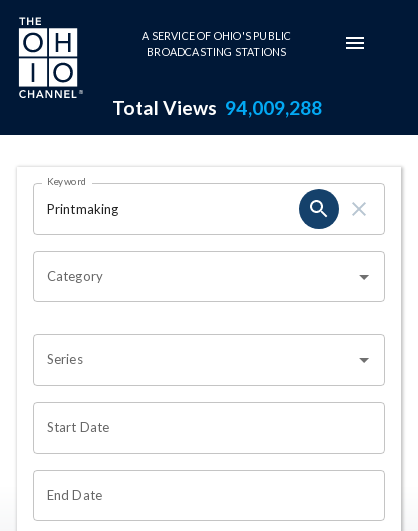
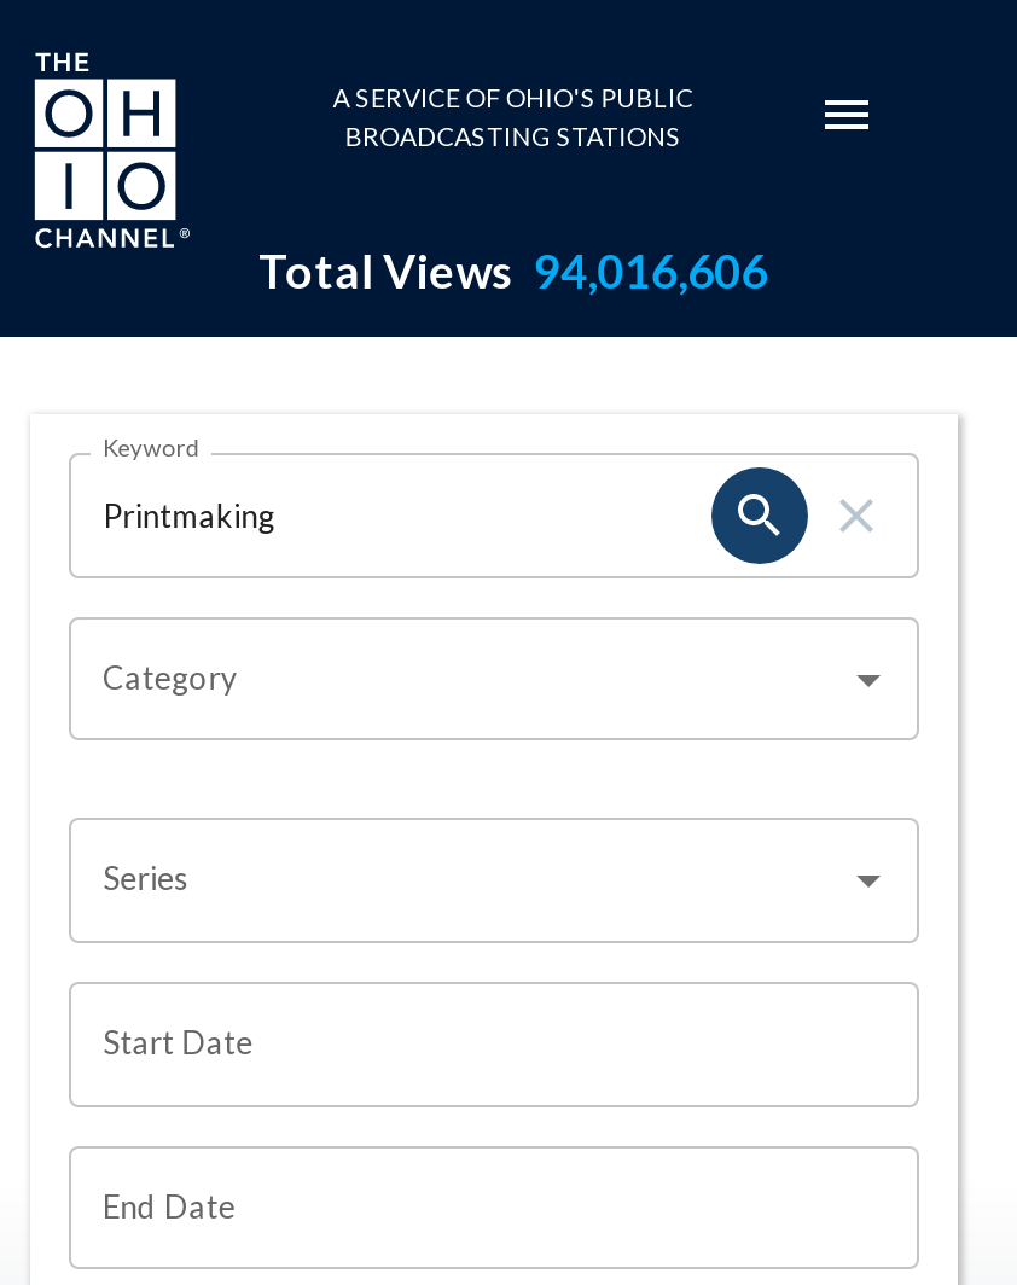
[111,96,322,119] Total Views 94,009,288 -> [258,243,767,298] Total Views 94,016,606

